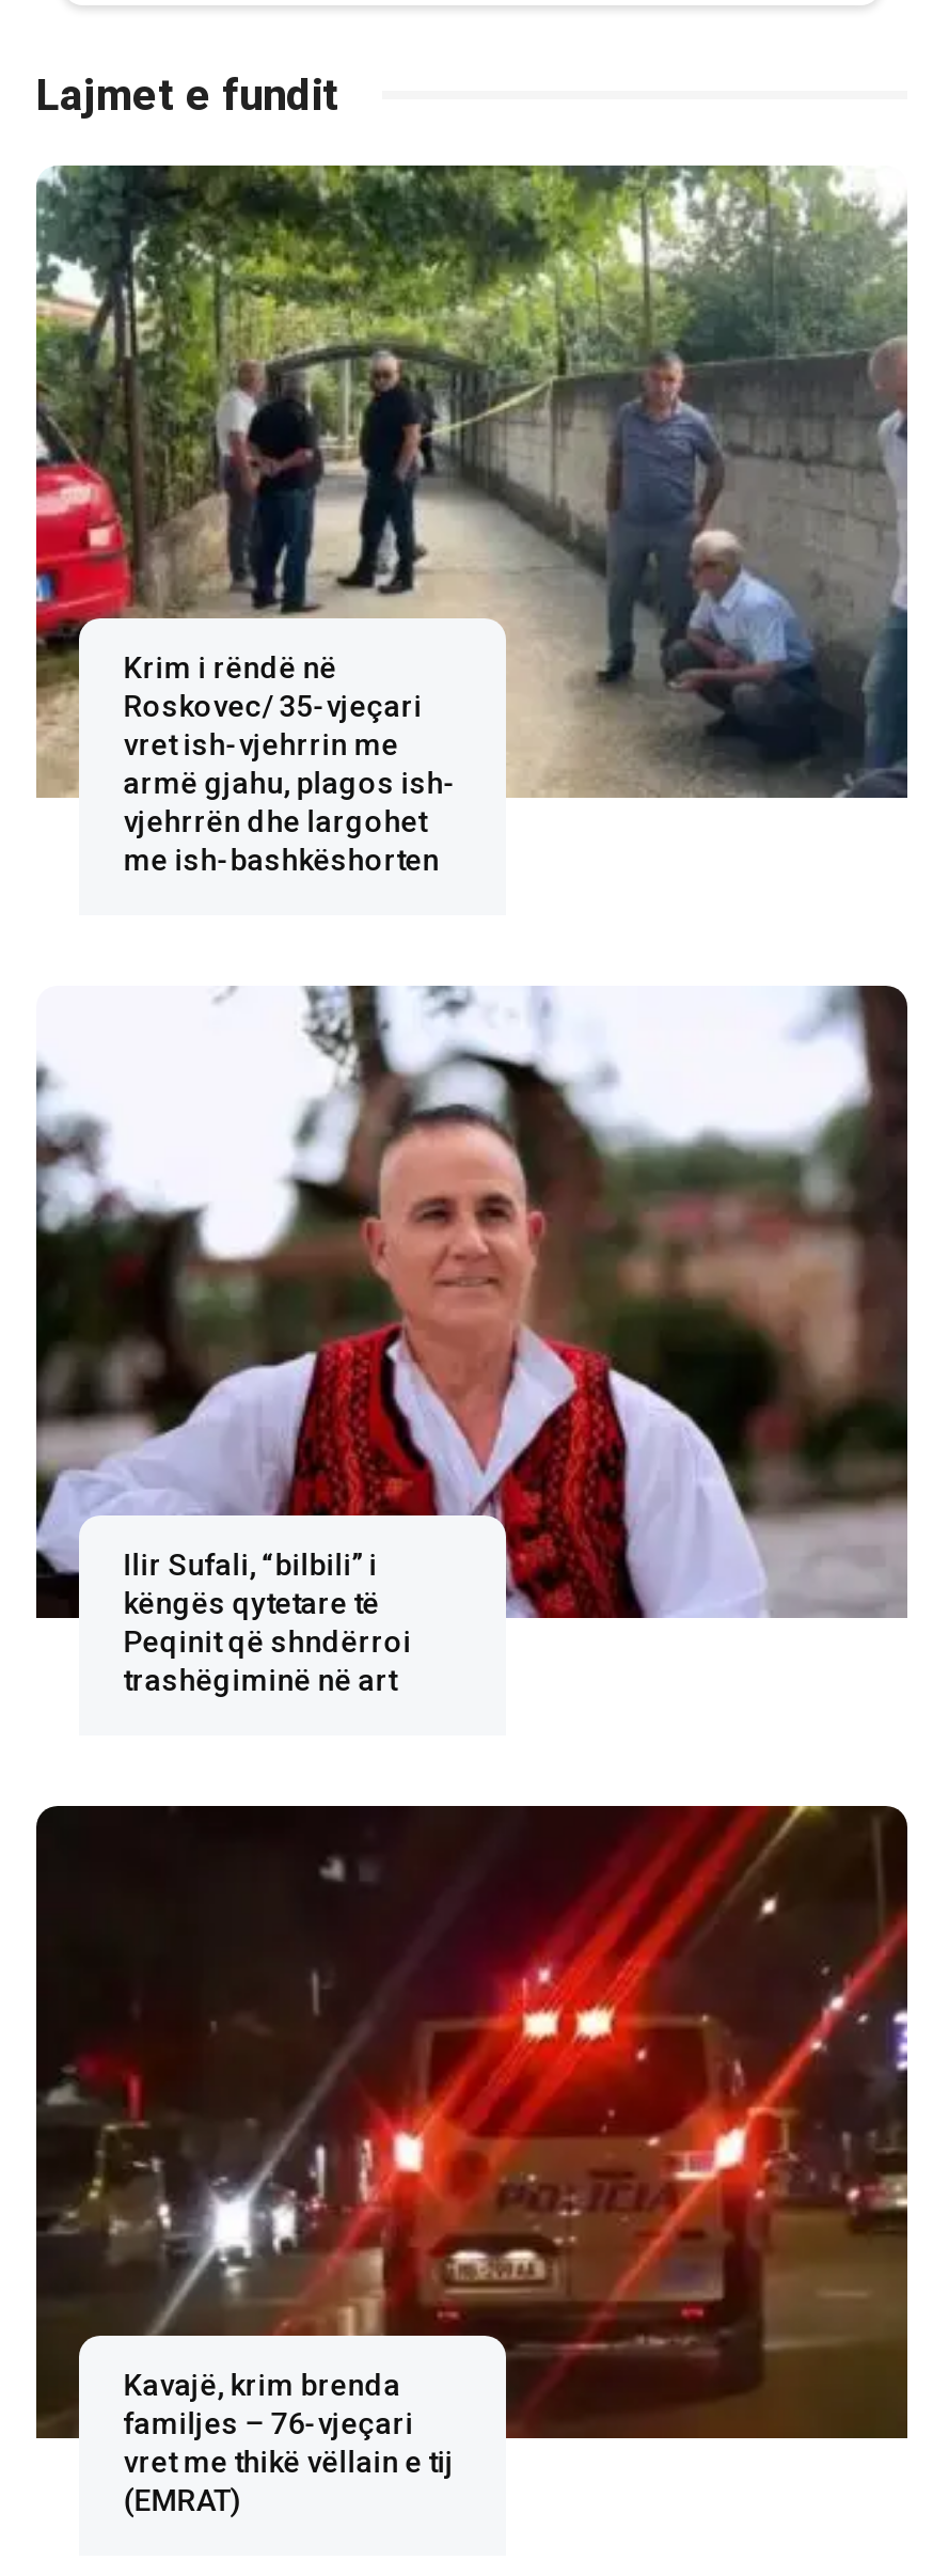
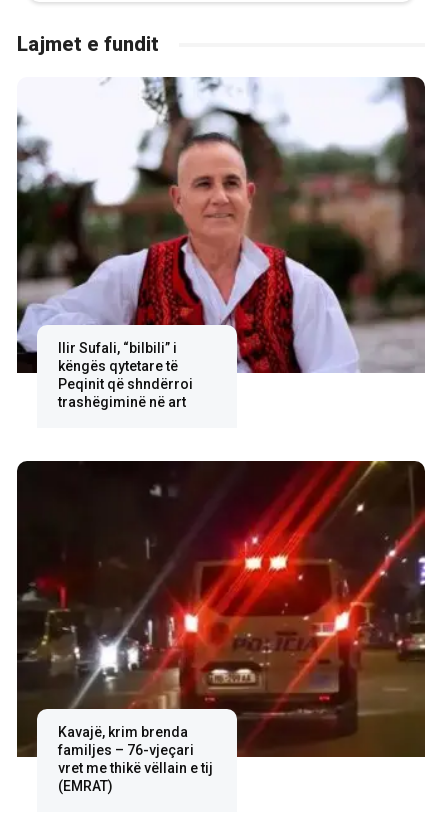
[34,162,910,876] [image] | Krim i rëndë në | Roskovec/ 35-vjeçari | vret ish-vjehrrin me | armë gjahu, plagos ish- | vjehrrën dhe largohet | me ish-bashkëshorten -> none

